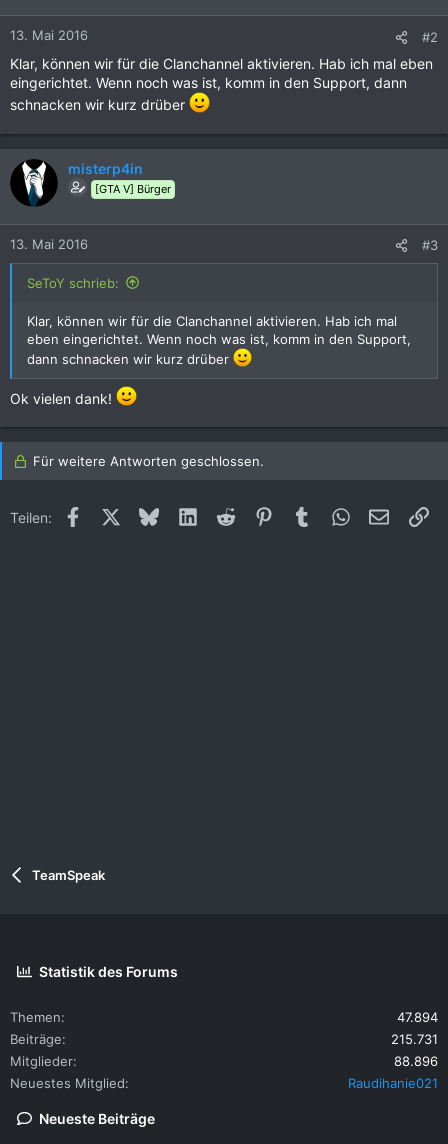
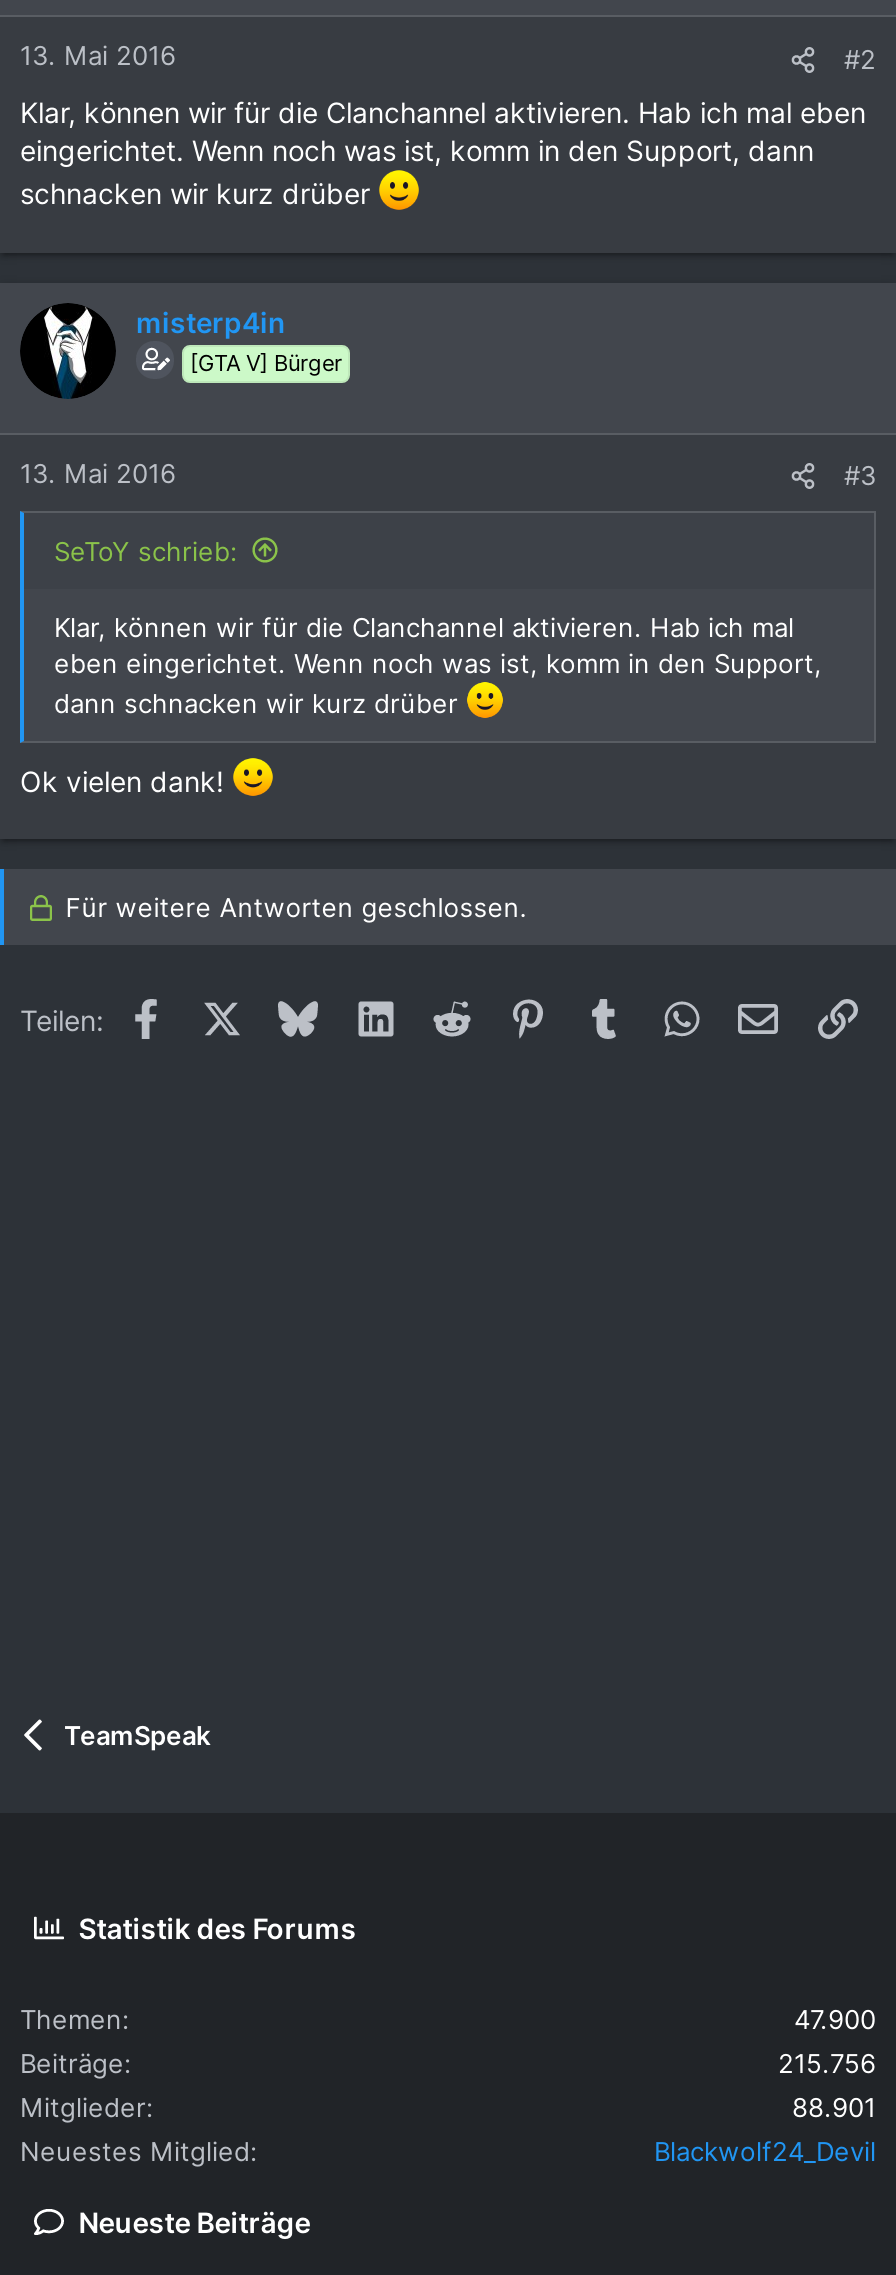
[397,1009,438,1025] 47.894 -> [794,2004,876,2036] 47.900
[391,1031,438,1047] 215.731 -> [778,2048,876,2080] 215.756
[394,1053,438,1069] 88.896 -> [792,2092,876,2124] 88.901
[348,1075,438,1091] Raudihanie021 -> [654,2136,876,2168] Blackwolf24_Devil

